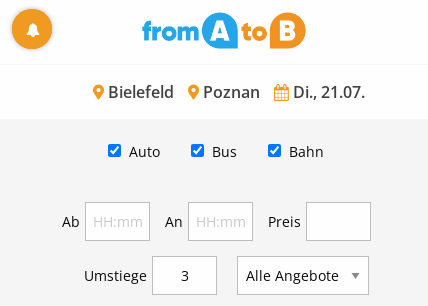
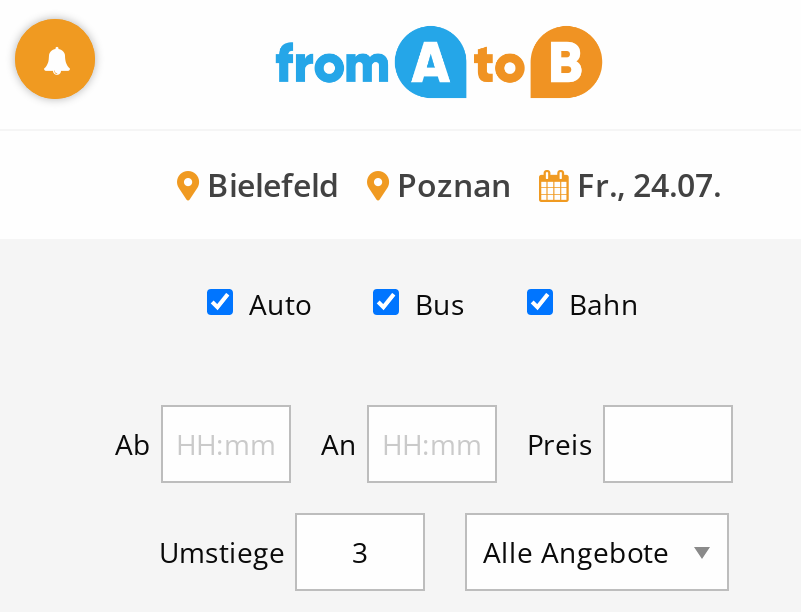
[104,80,365,102] Bielefeld Poznan Di., 21.07. -> [199,162,721,206] Bielefeld Poznan Fr., 24.07.

